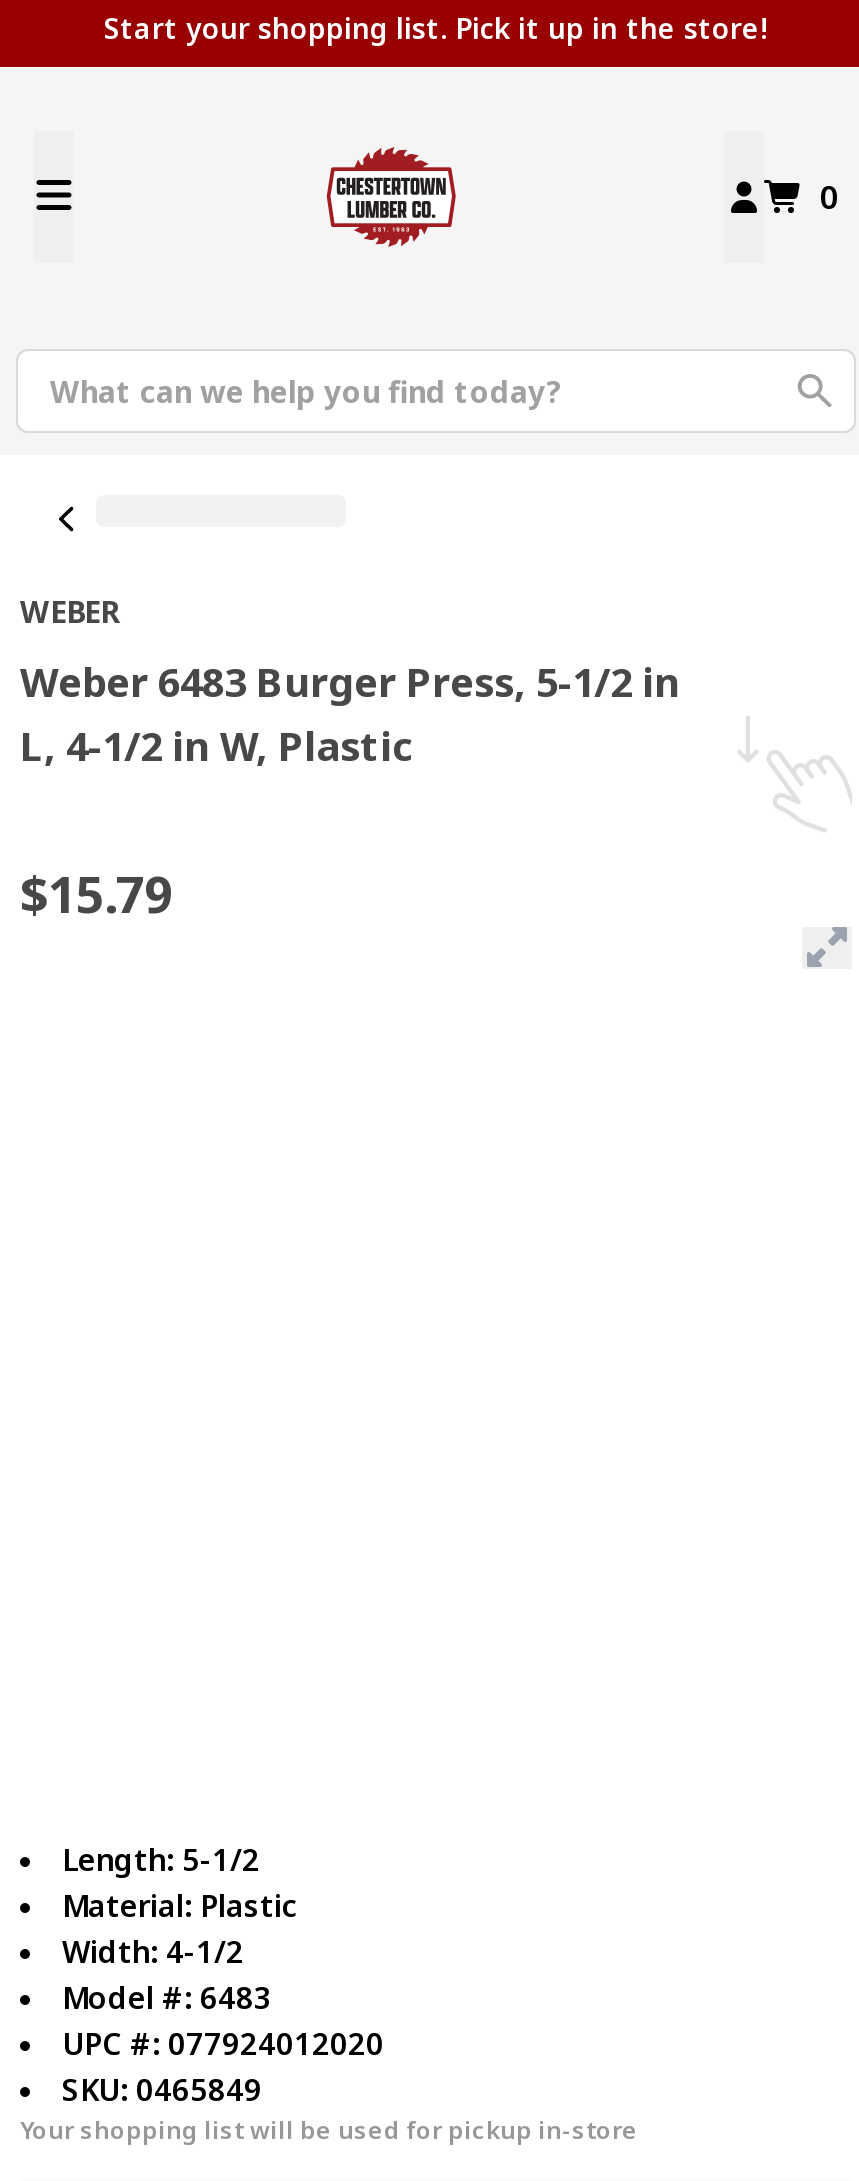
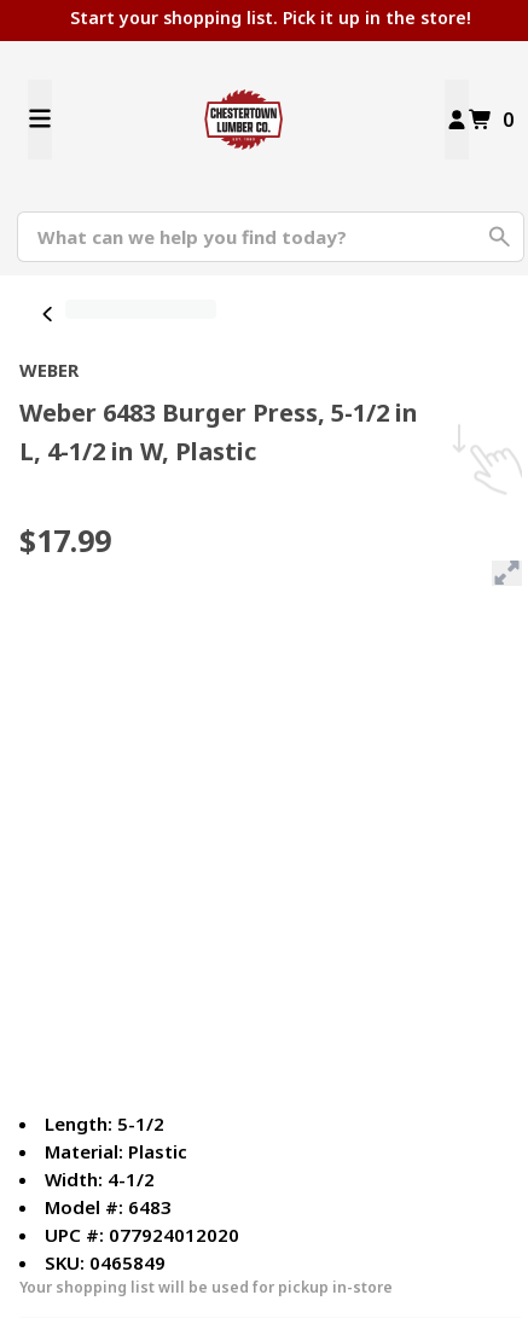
[20,859,172,927] $15.79 -> [19,519,111,561] $17.99

